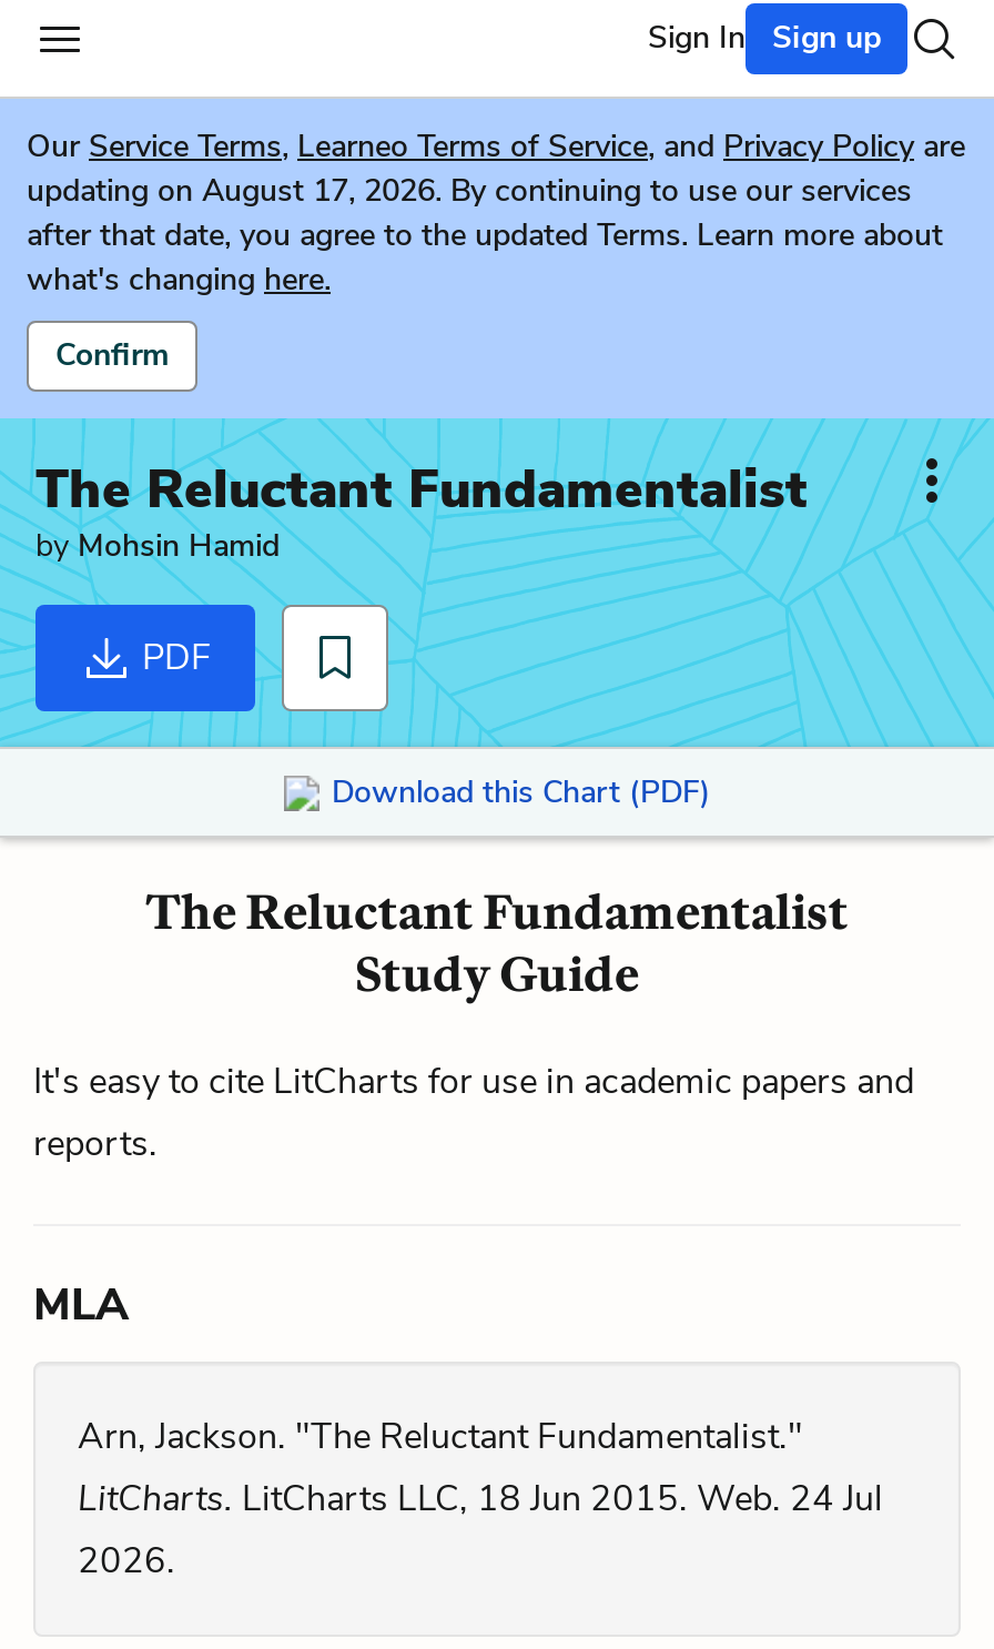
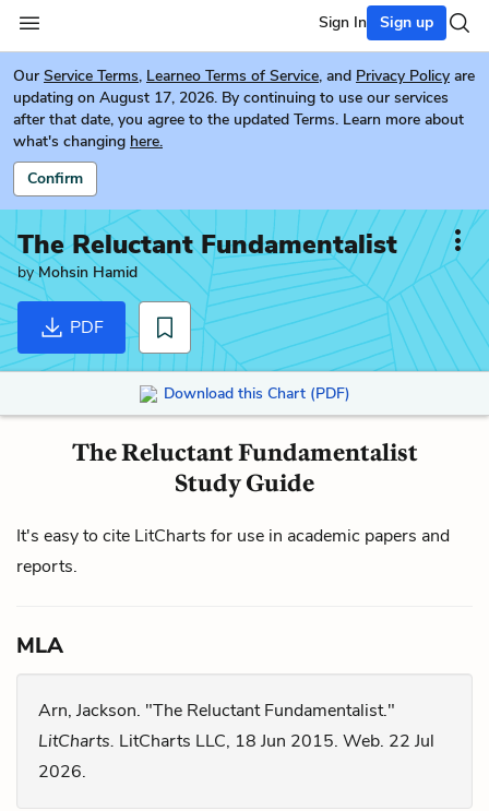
[78,1474,883,1523] LitCharts. LitCharts LLC, 18 Jun 2015. Web. 24 Jul -> [38,729,434,753] LitCharts. LitCharts LLC, 18 Jun 2015. Web. 22 Jul

